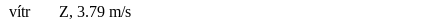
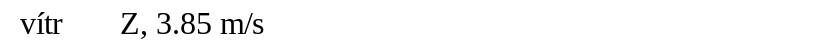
[9,3,131,20] vítr Z, 3.79 m/s -> [20,7,264,41] vítr Z, 3.85 m/s

